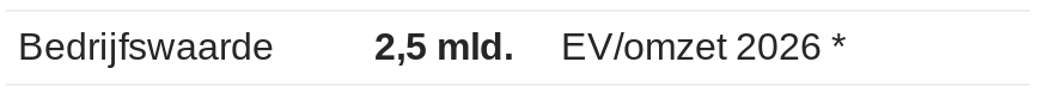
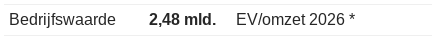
[374,26,513,67] 2,5 mld. -> [149,11,216,28] 2,48 mld.

